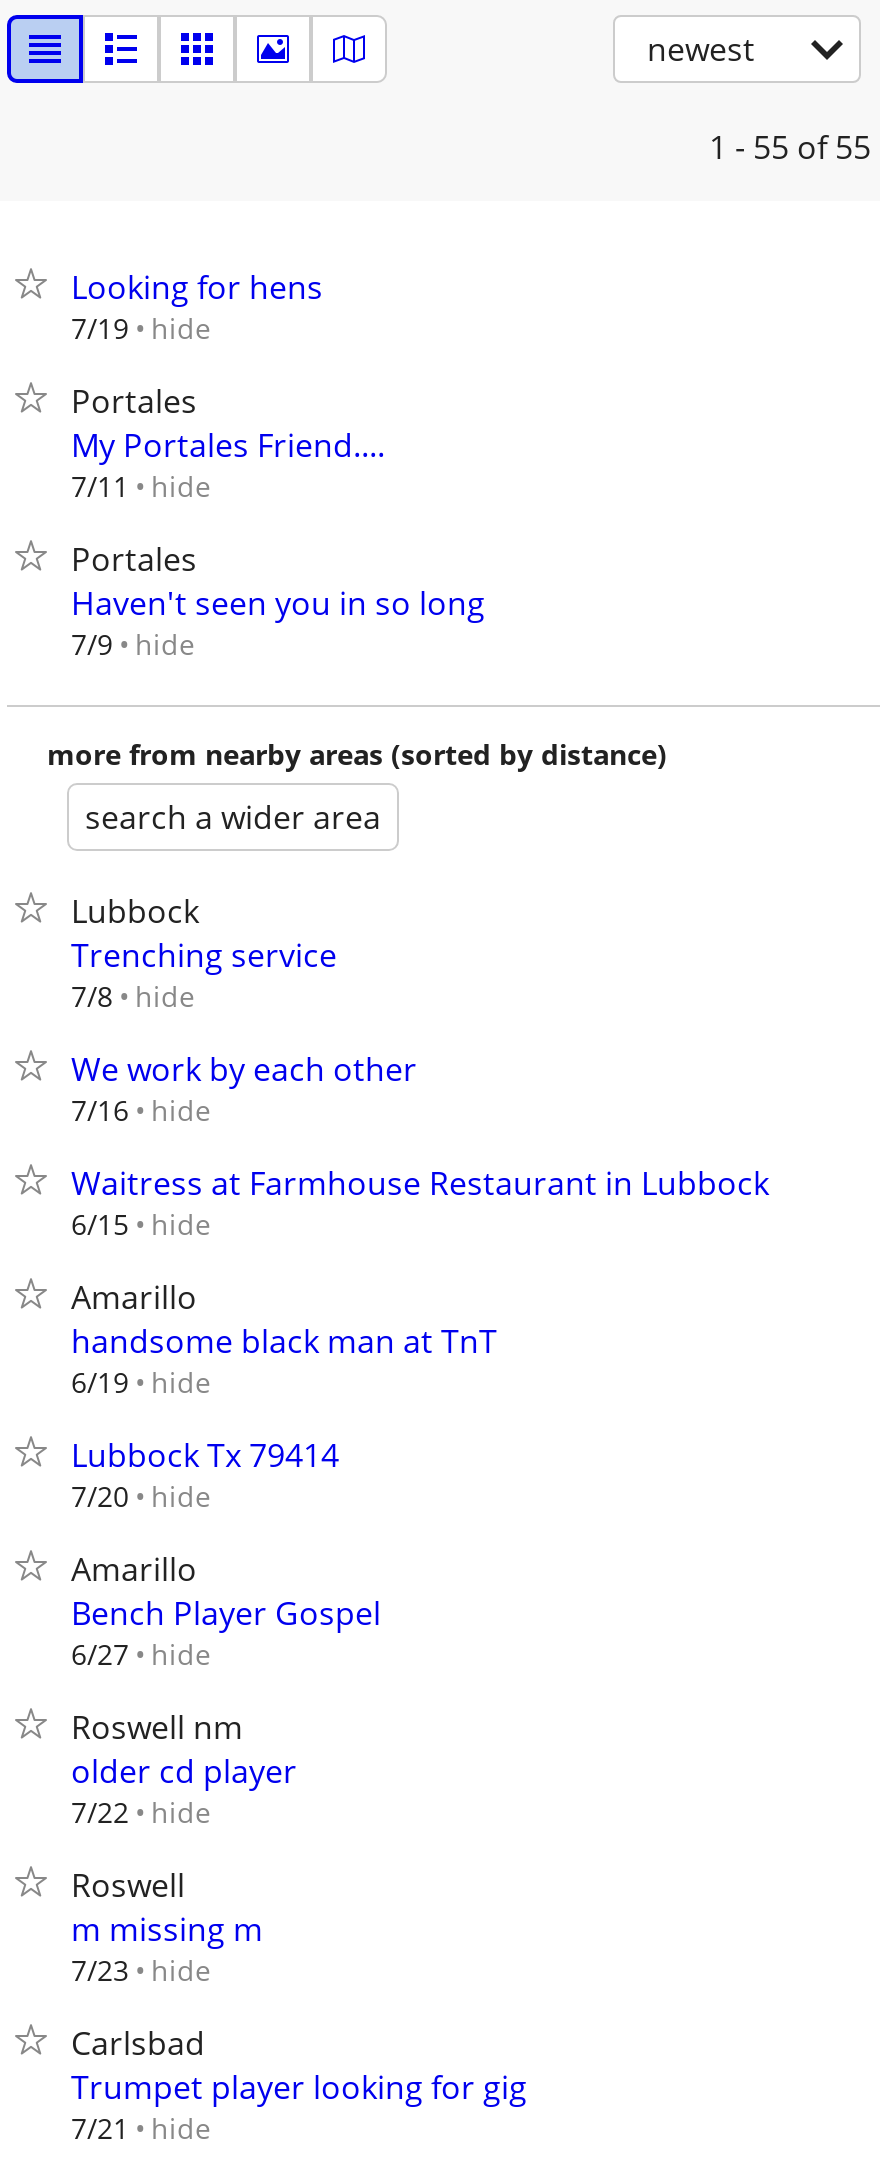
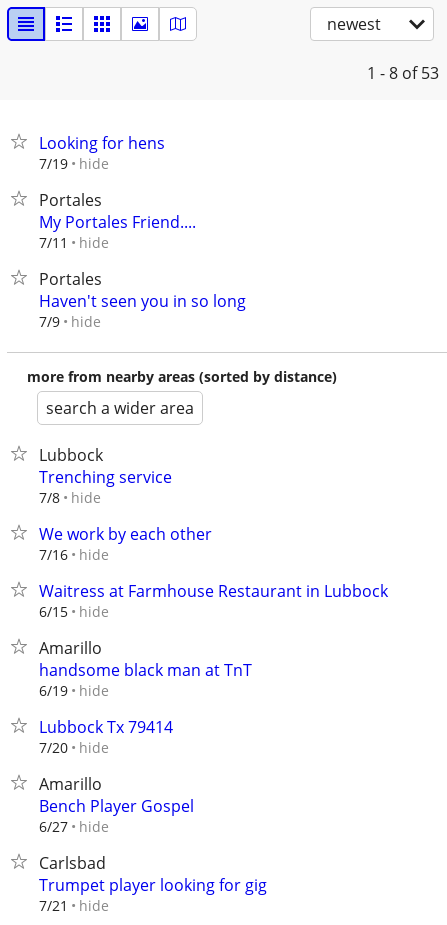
[709,125,871,169] 1 - 55 of 55 -> [367,62,439,84] 1 - 8 of 53
[71,1705,297,1989] Roswell nm | older cd player | 7/22 hide | Roswell | m missing m | 7/23 hide -> none

